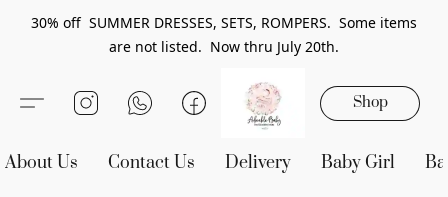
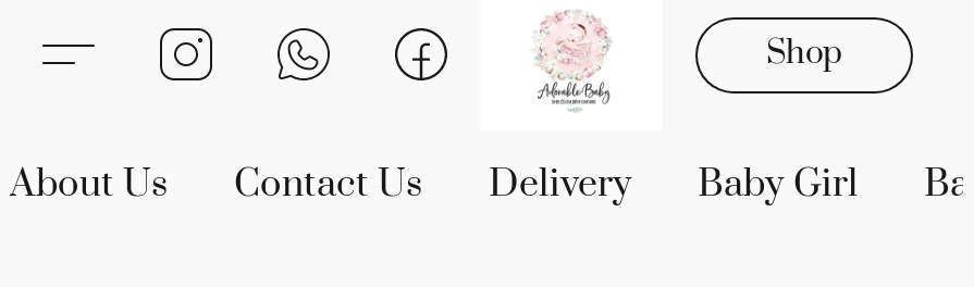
[31,13,417,56] 30% off SUMMER DRESSES, SETS, ROMPERS. Some items | are not listed. Now thru July 20th. -> none

